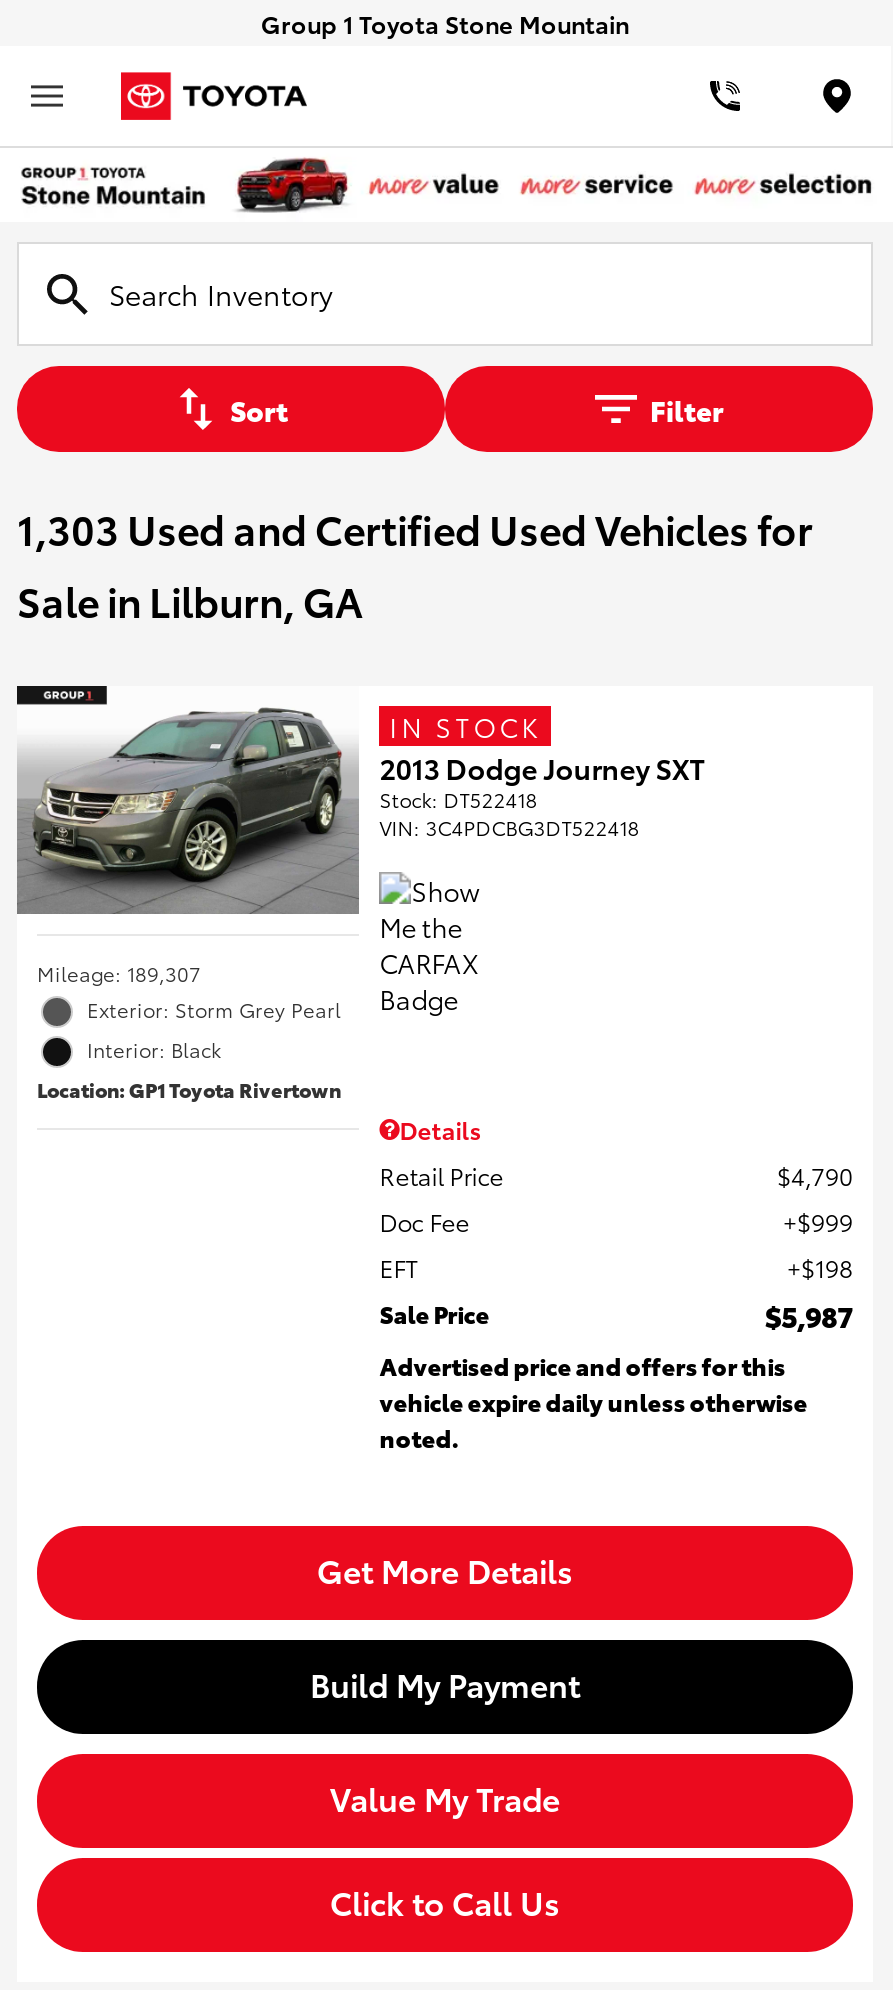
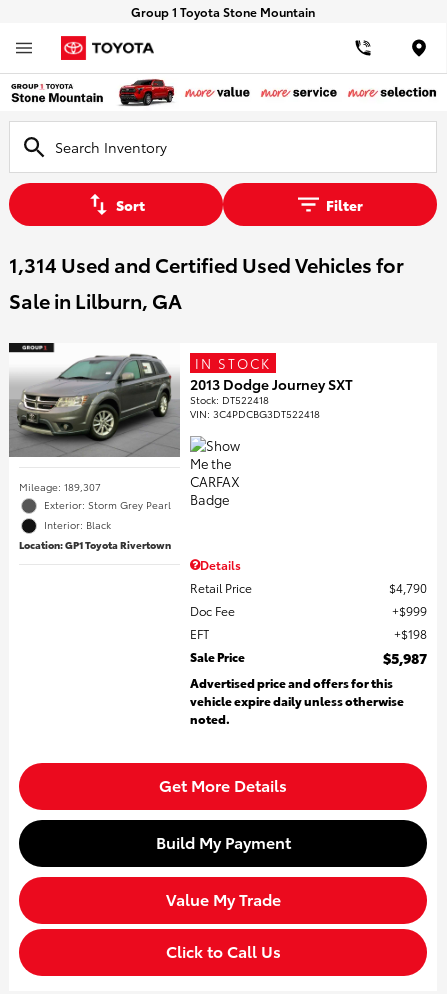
[17,501,813,557] 1,303 Used and Certified Used Vehicles for -> [9,250,404,278] 1,314 Used and Certified Used Vehicles for

